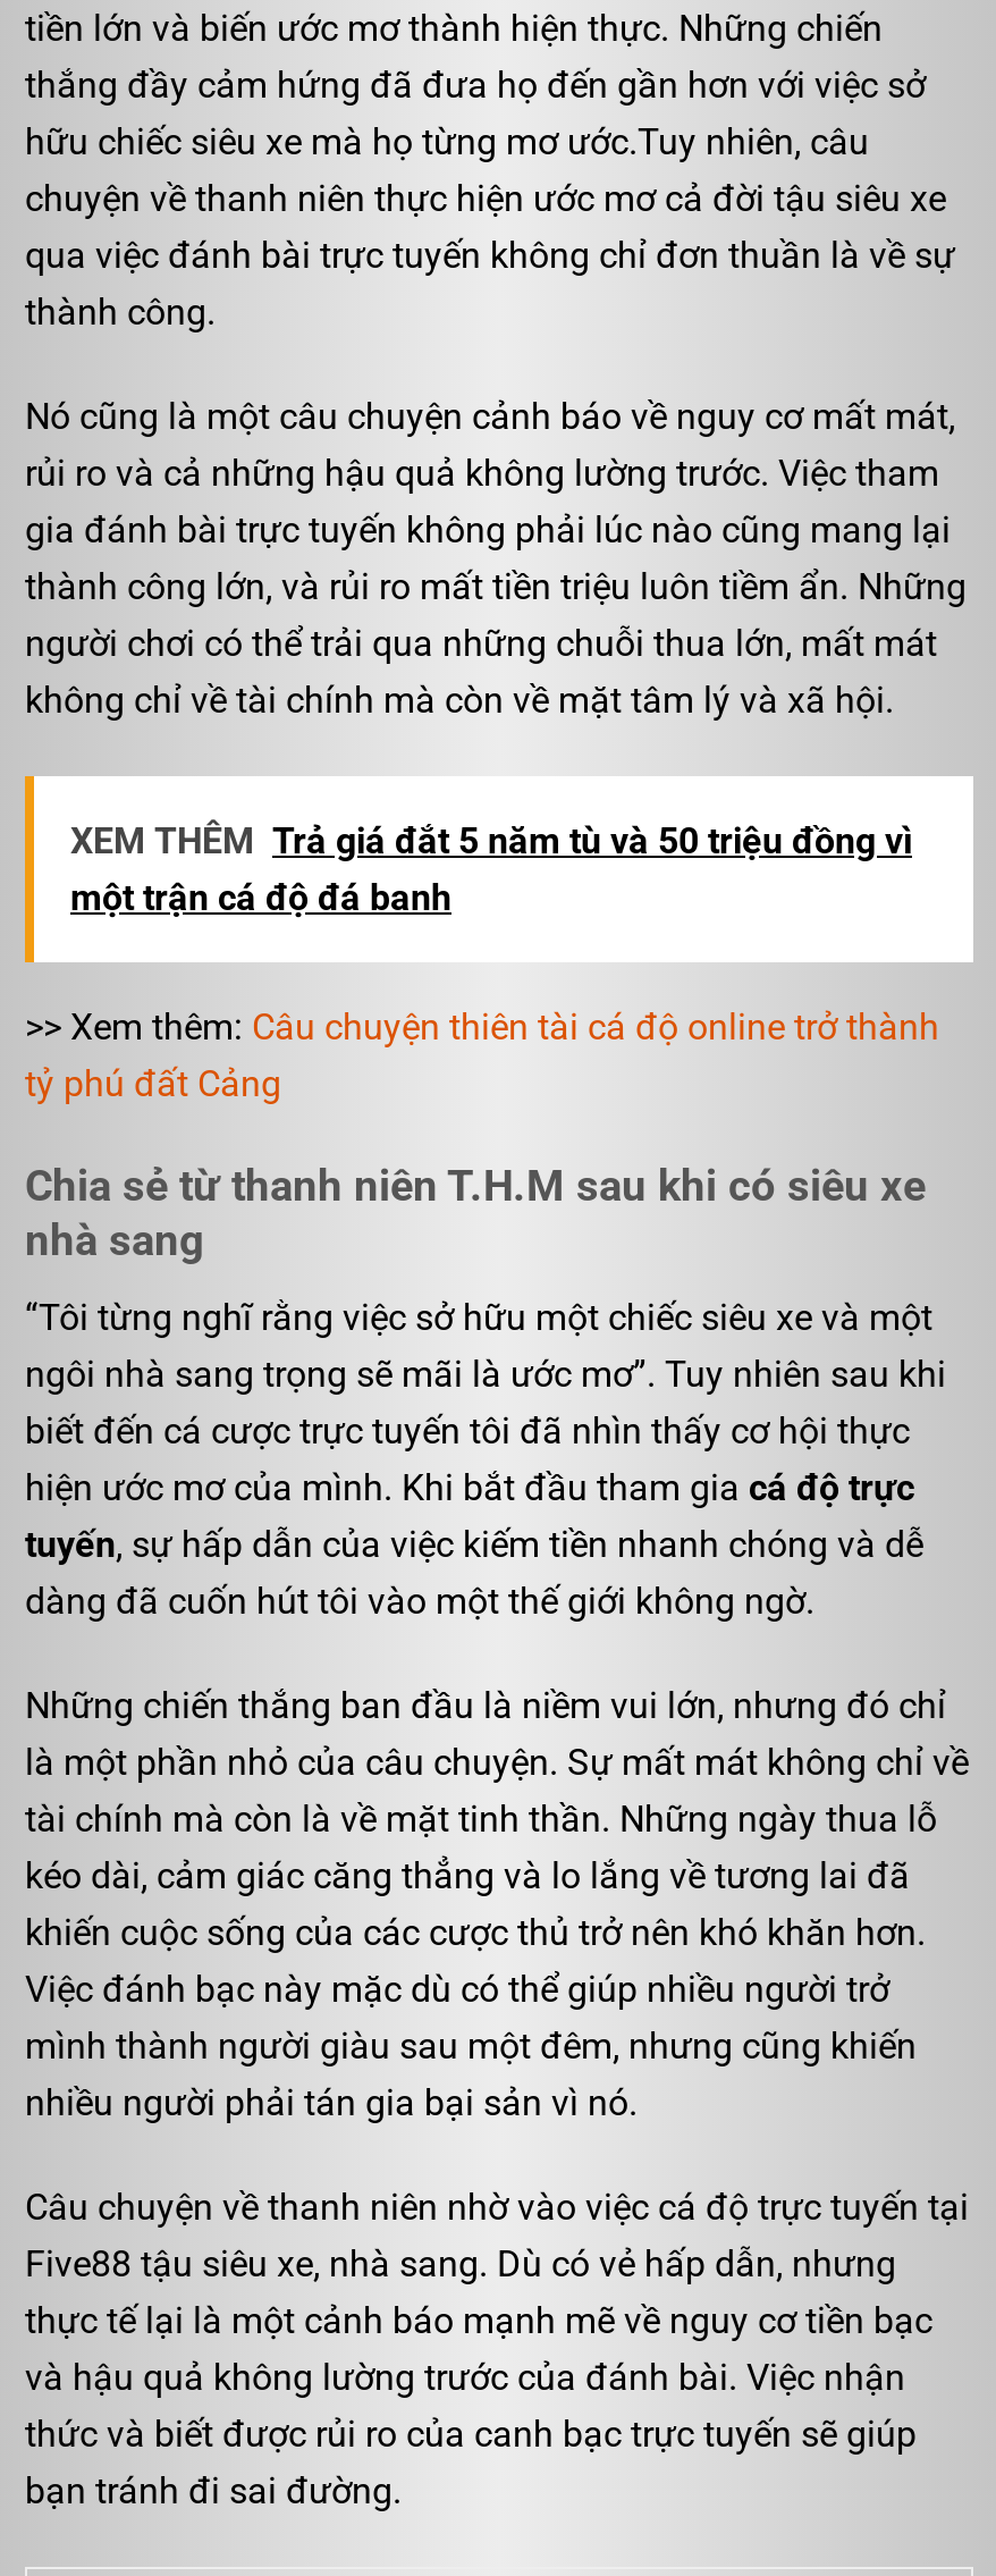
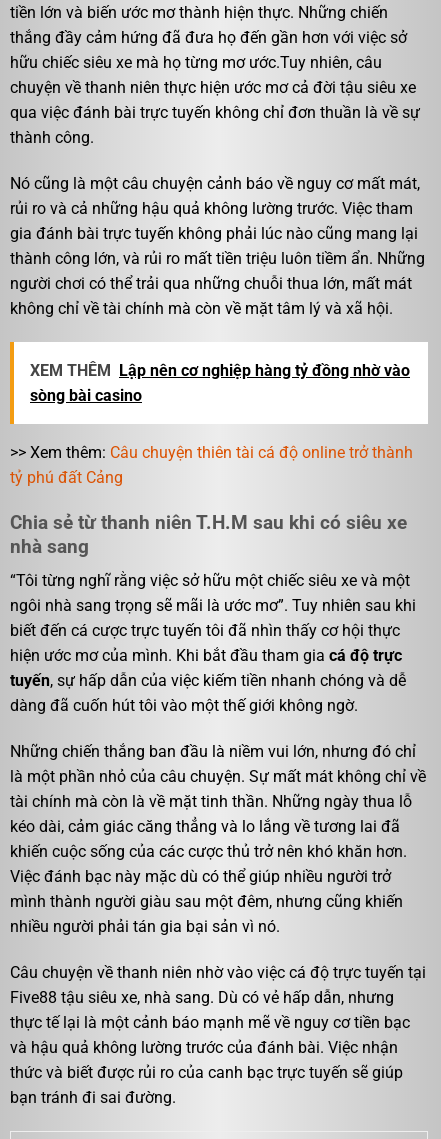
[70,819,912,919] XEM THÊM Trả giá đắt 5 năm tù và 50 triệu đồng vì | một trận cá độ đá banh -> [30,361,410,405] XEM THÊM Lập nên cơ nghiệp hàng tỷ đồng nhờ vào | sòng bài casino

